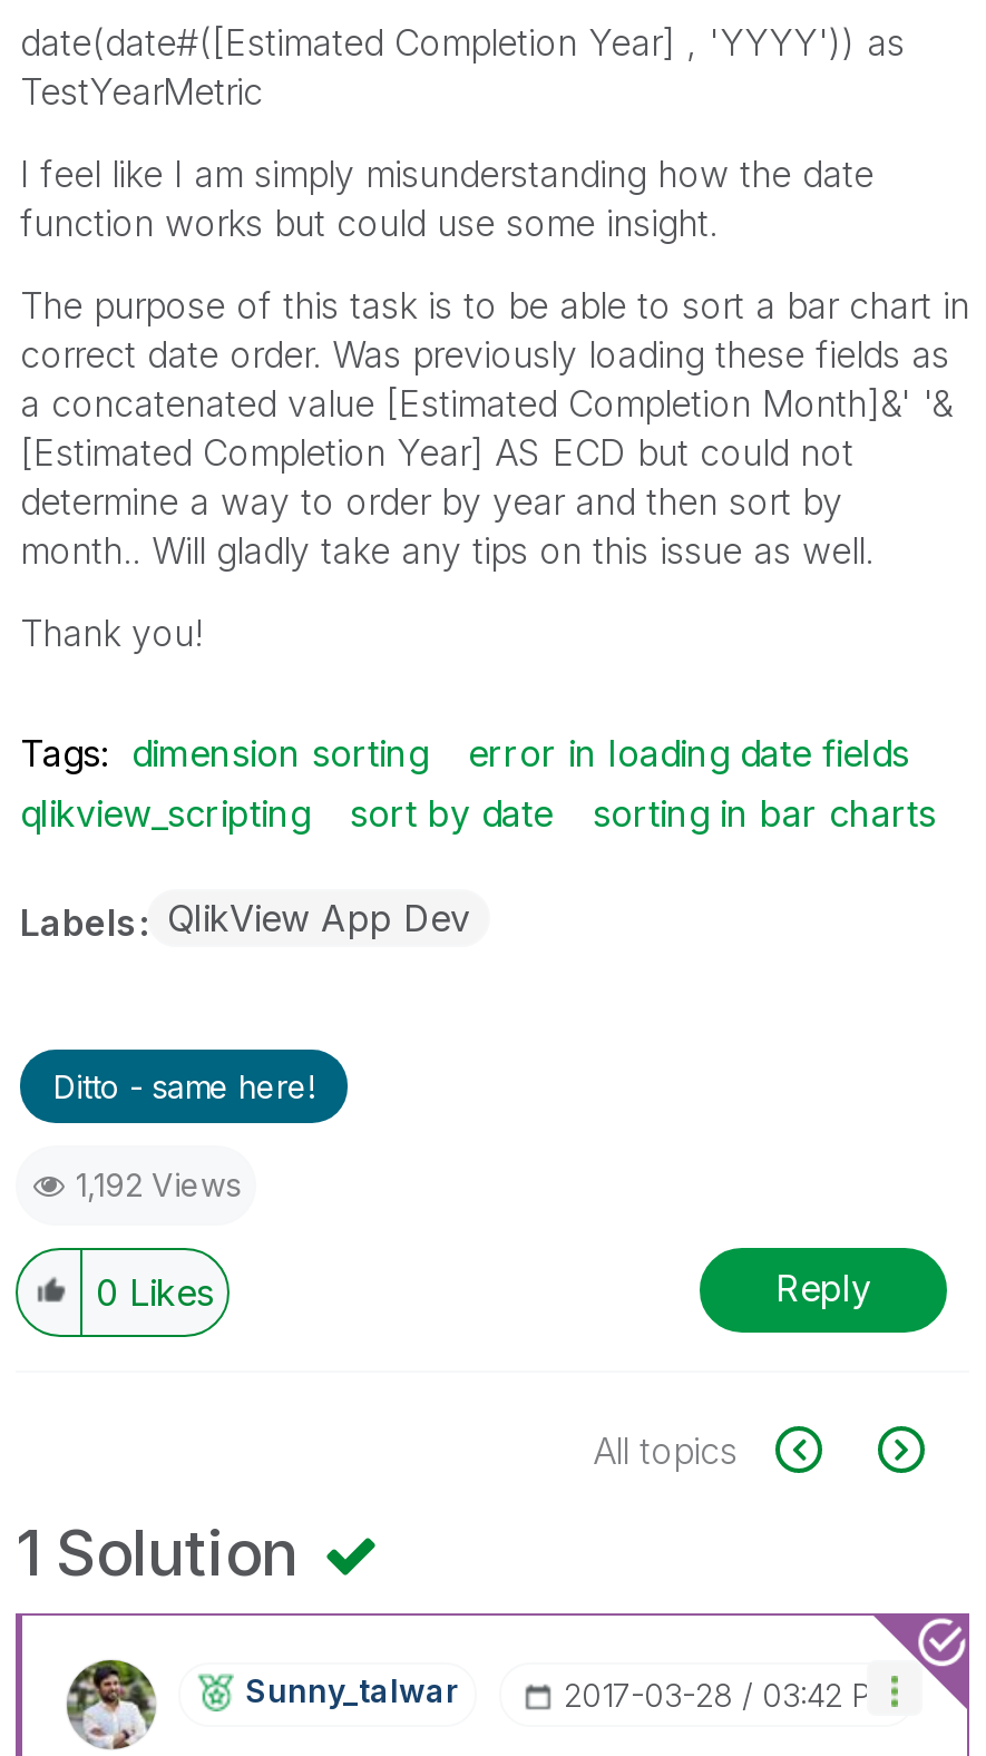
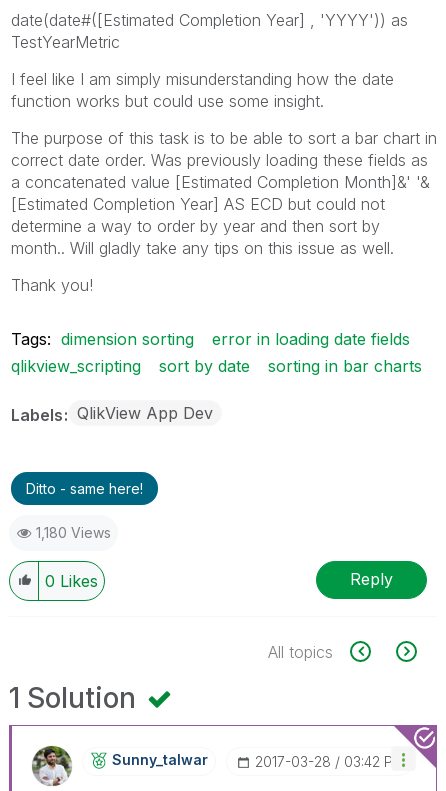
[76,1164,241,1202] 1,192 Views -> [36,523,111,540] 1,180 Views

